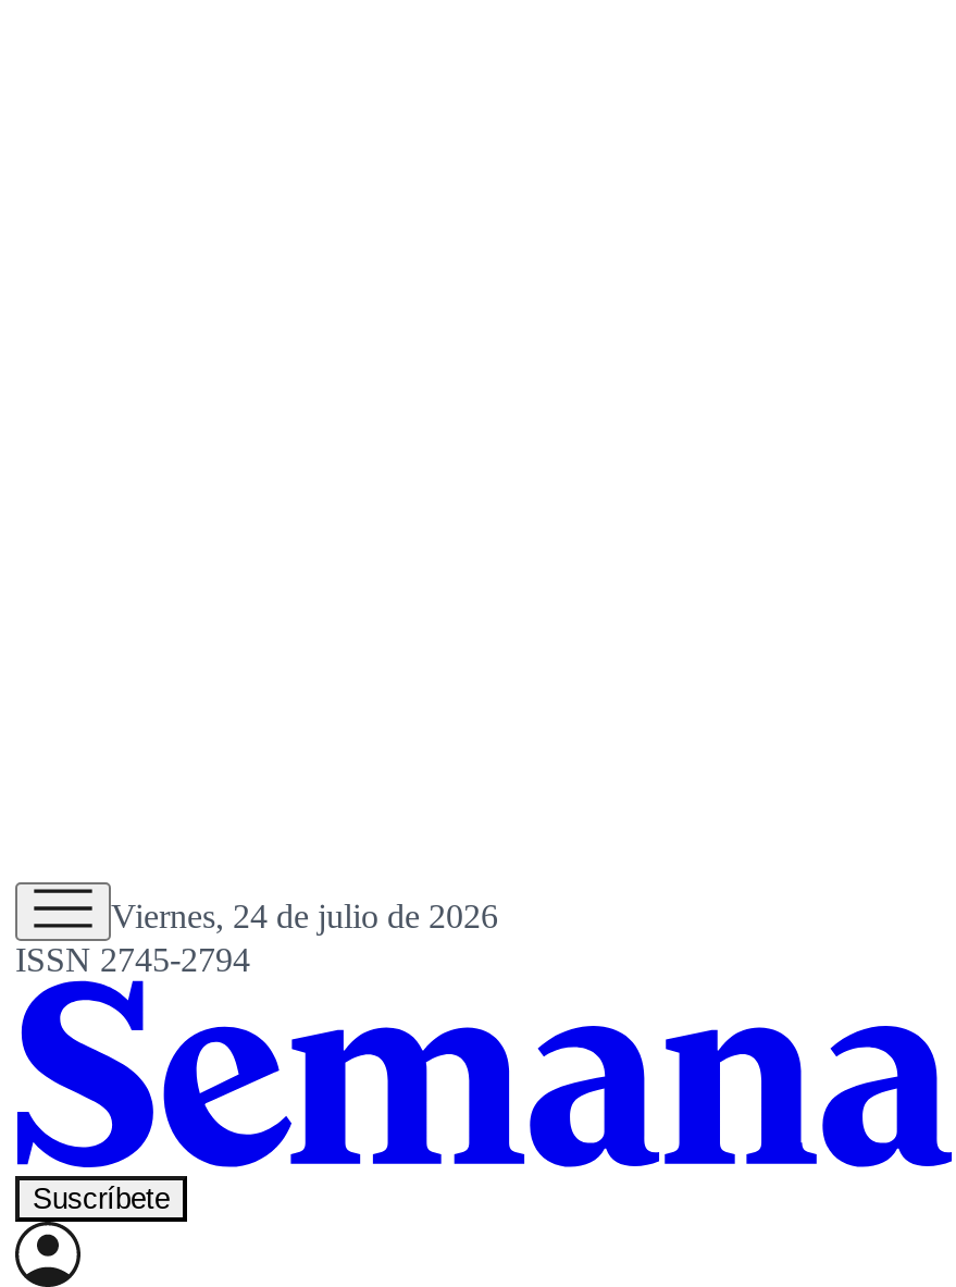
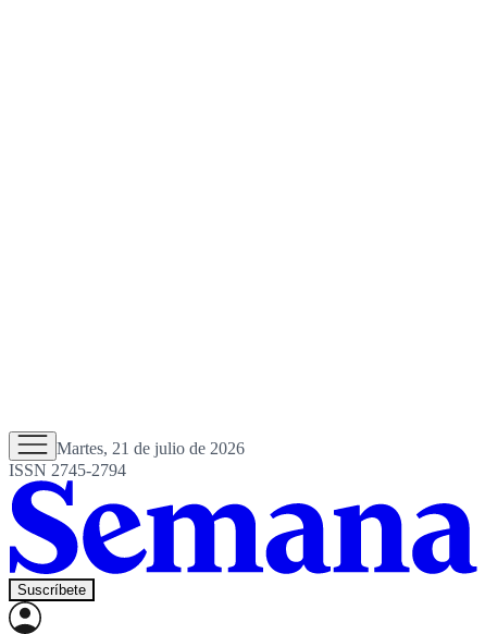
[111,898,498,935] Viernes, 24 de julio de 2026 -> [57,439,245,458] Martes, 21 de julio de 2026

